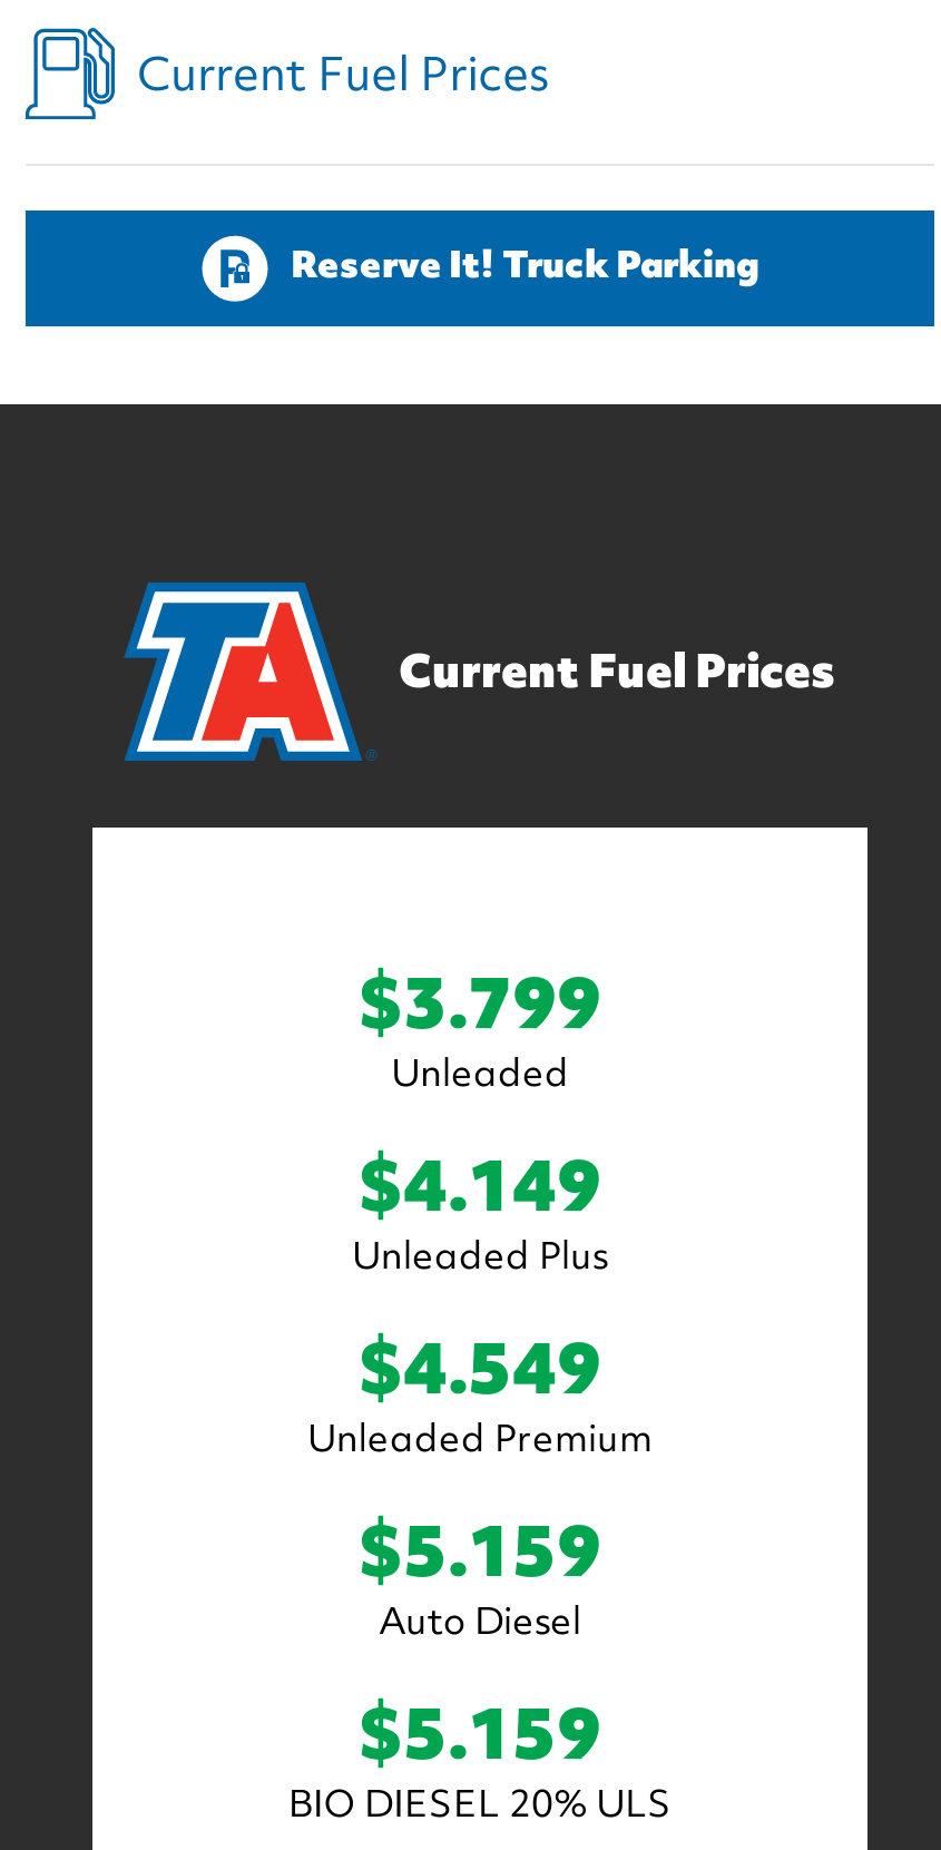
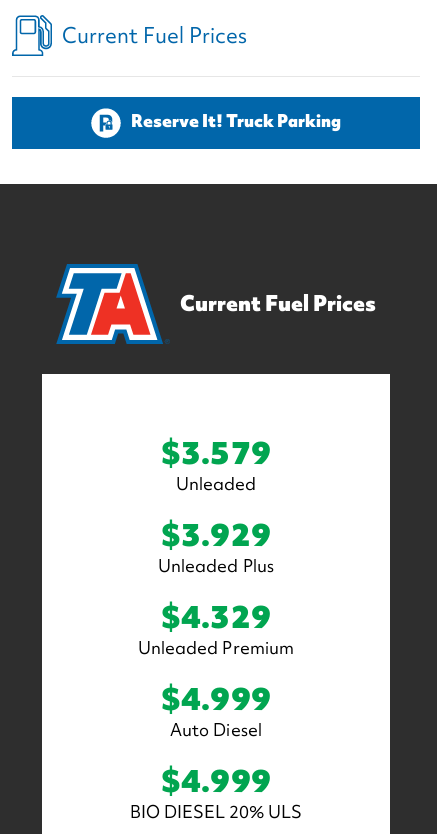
[359,955,601,1051] $3.799 -> [161,431,270,474] $3.579
[359,1138,601,1233] $4.149 -> [161,513,270,556] $3.929
[359,1320,601,1416] $4.549 -> [161,595,270,638] $4.329
[359,1503,601,1599] $5.159 -> [161,677,270,720] $4.999
[359,1686,601,1781] $5.159 -> [161,759,270,802] $4.999

